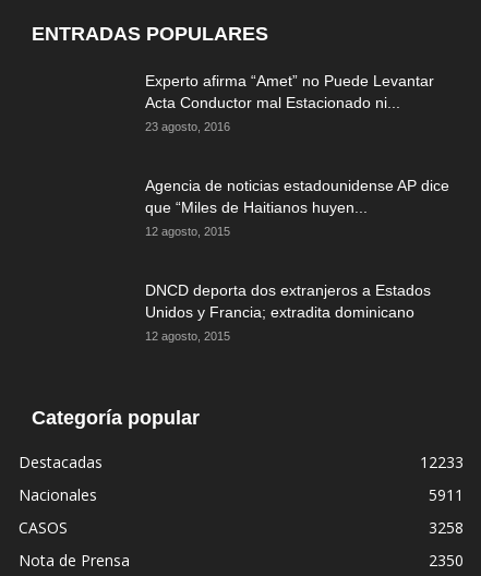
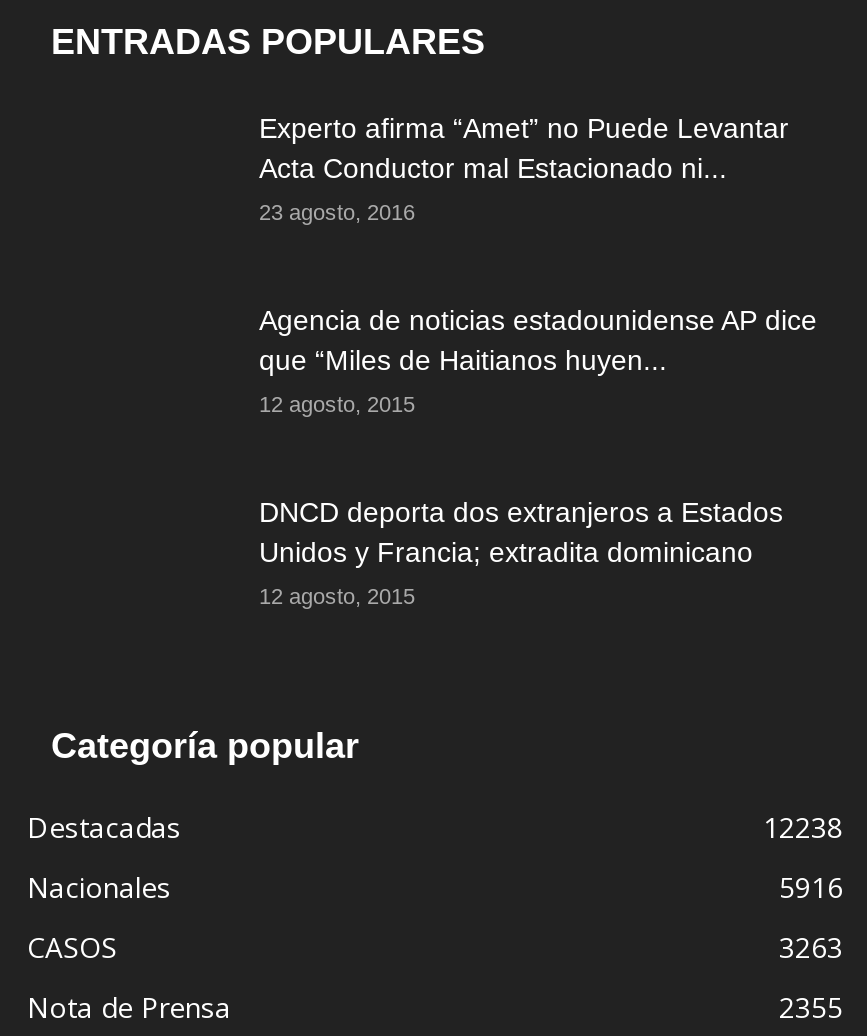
[420,451,464,472] 12233 -> [763,807,843,845] 12238
[429,484,464,505] 5911 -> [779,867,843,905] 5916
[429,517,464,537] 3258 -> [779,927,843,965] 3263
[429,549,464,570] 2350 -> [779,987,843,1025] 2355

